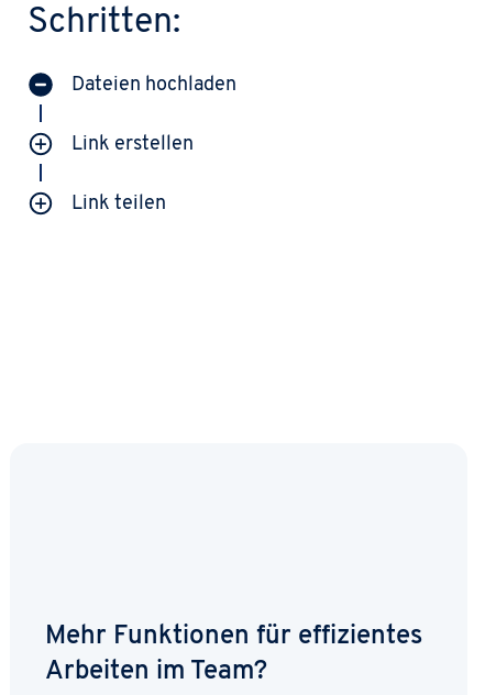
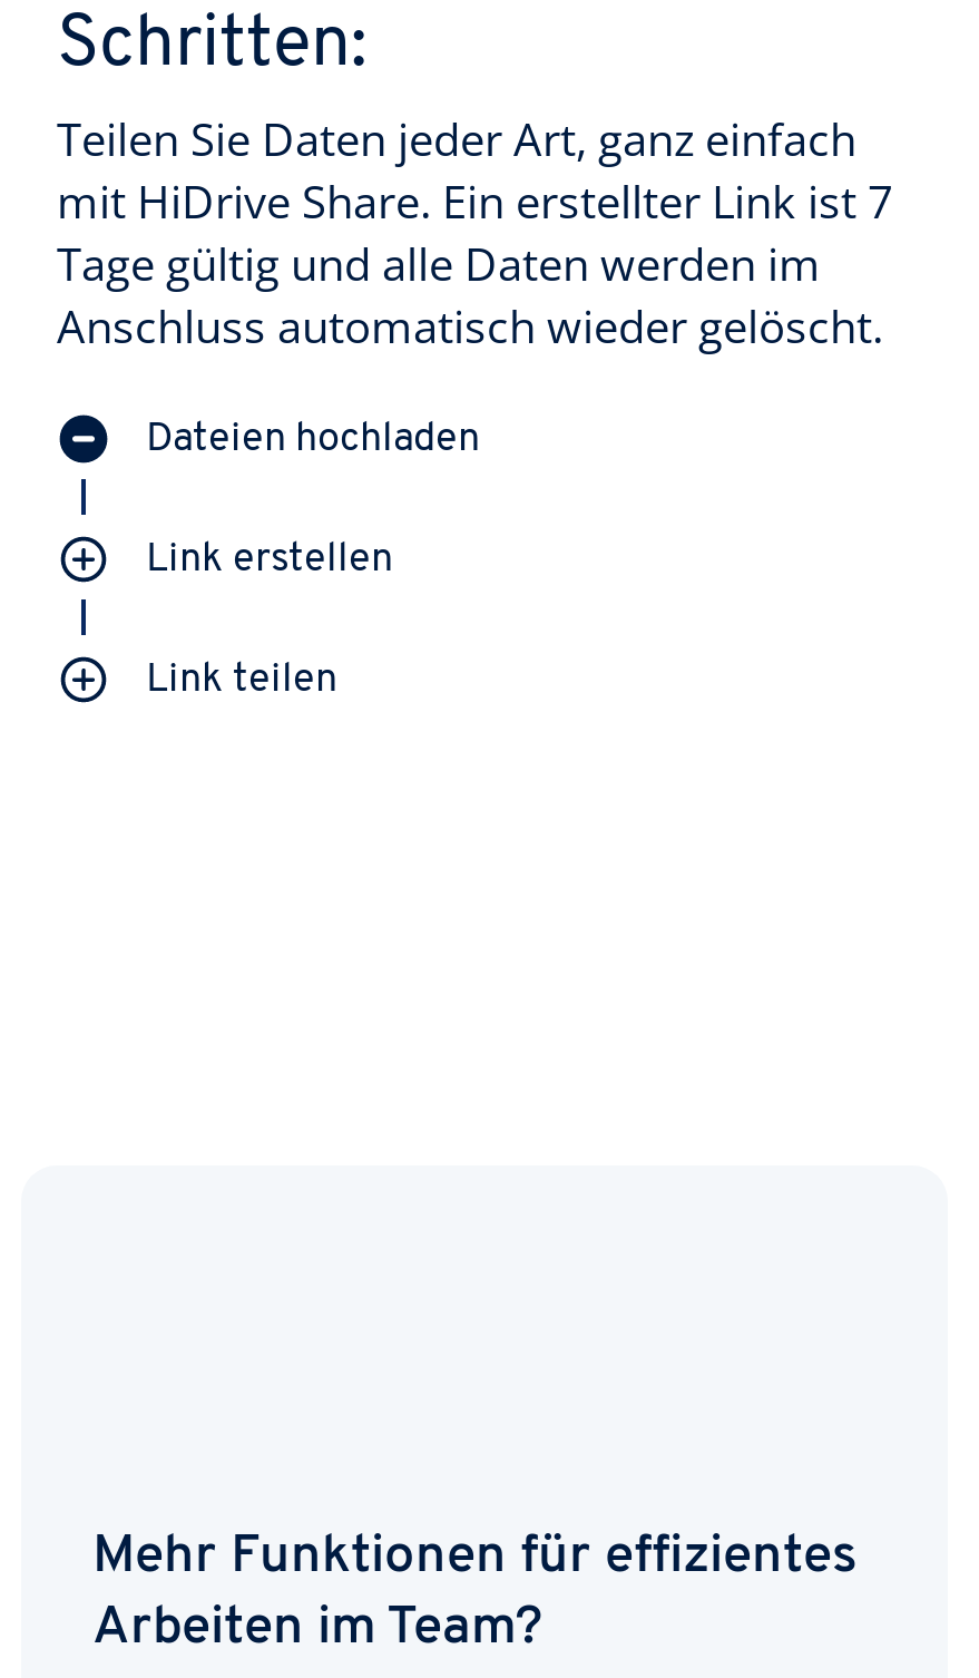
none -> [57,109,892,357] Teilen Sie Daten jeder Art, ganz einfach | mit HiDrive Share. Ein erstellter Link ist 7 | Tage gültig und alle Daten werden im | Anschluss automatisch wieder gelöscht.

